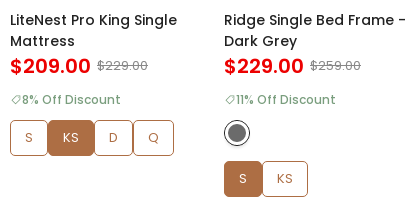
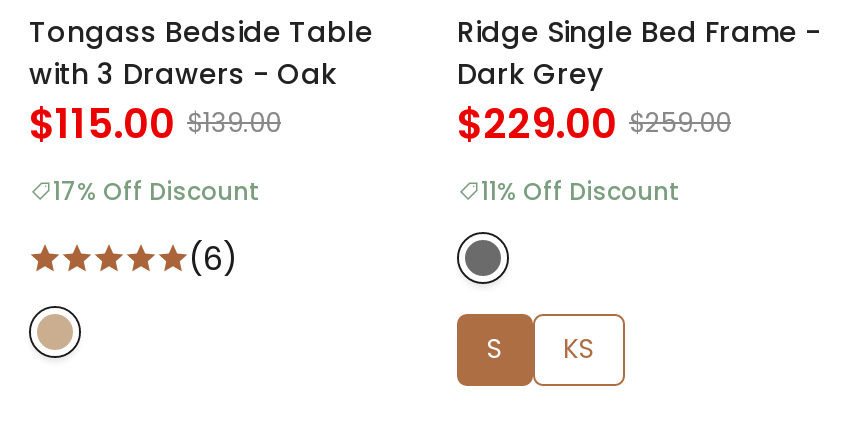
[10,10,177,108] LiteNest Pro King Single | Mattress | $229.00 | $209.00 | 8% Off Discount -> [29,13,373,209] Tongass Bedside Table | with 3 Drawers - Oak | $139.00 | $115.00 | 17% Off Discount
[25,128,159,147] S | KS | D | Q -> [189,237,239,283] (6)

